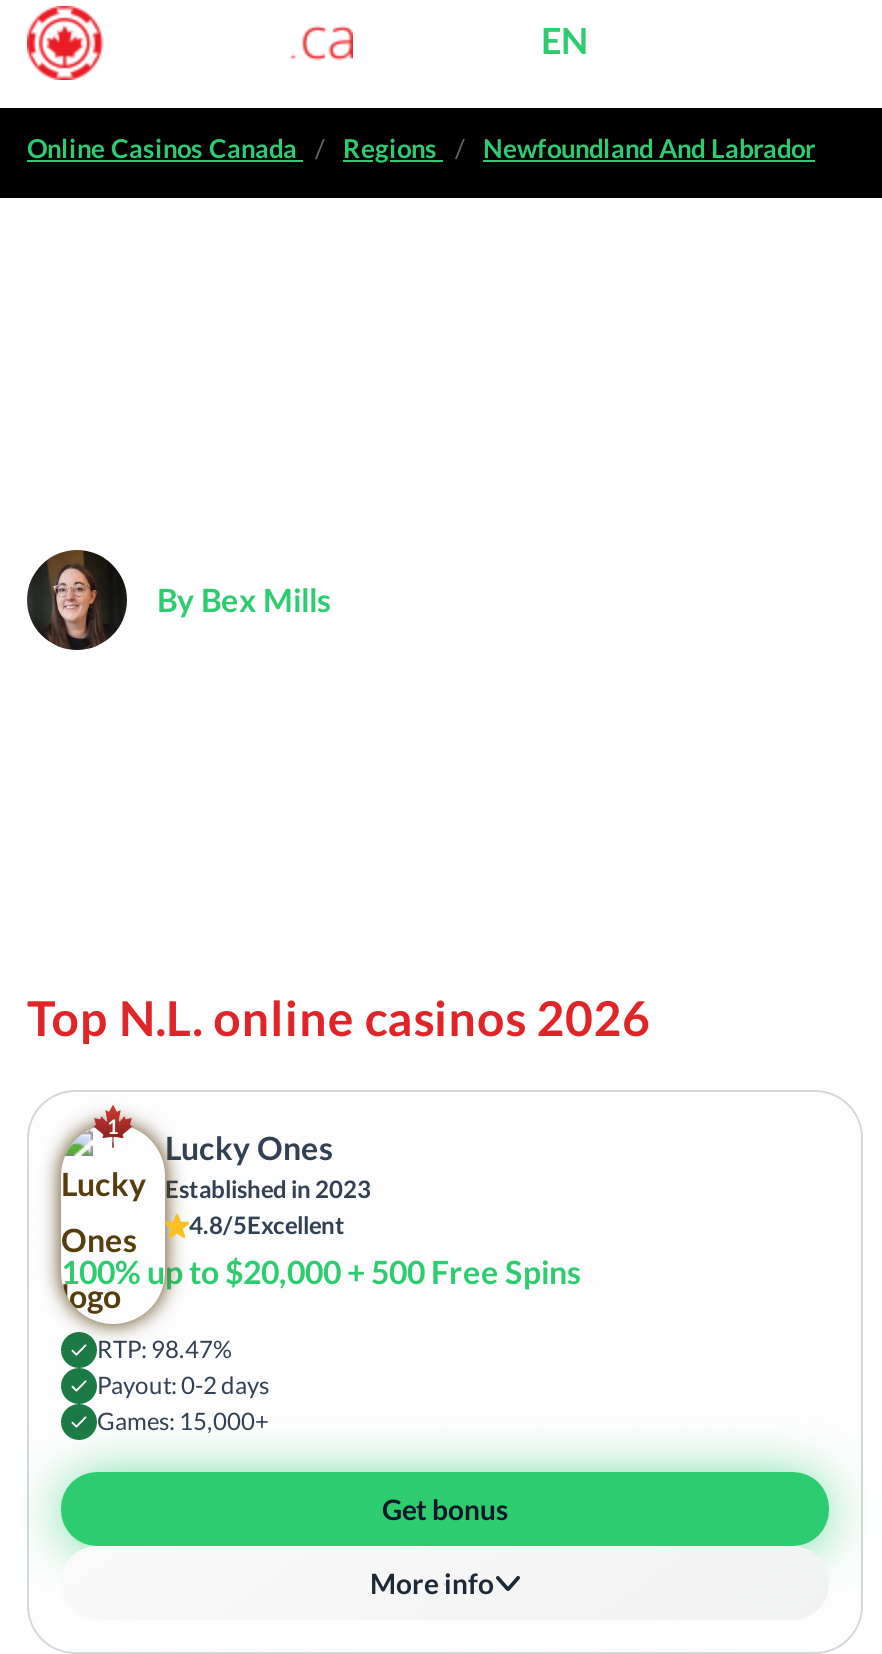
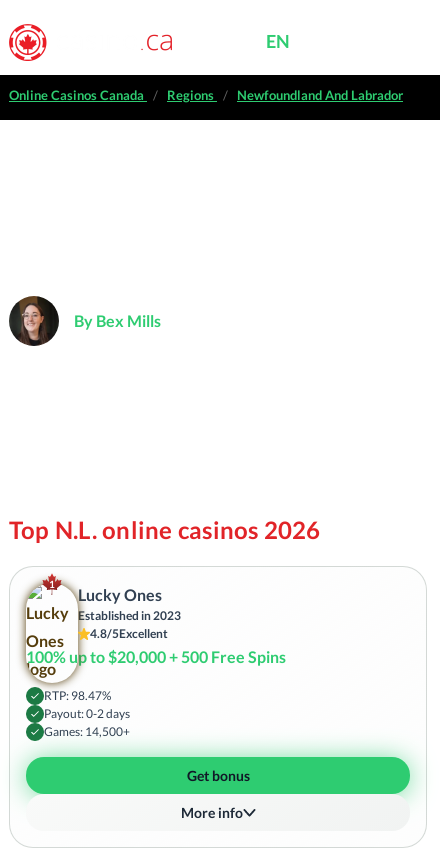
[97,1406,269,1436] Games: 15,000+ -> [44,724,130,739] Games: 14,500+

